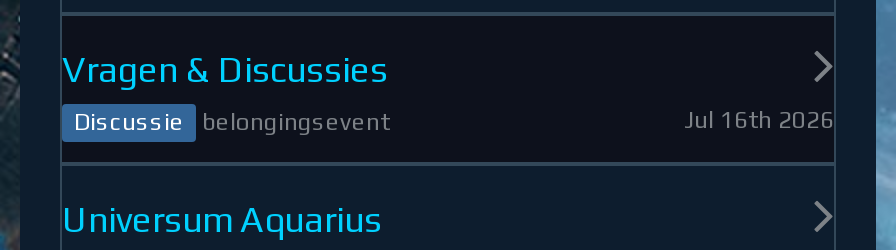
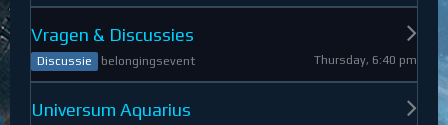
[684,106,834,134] Jul 16th 2026 -> [314,53,417,67] Thursday, 6:40 pm

